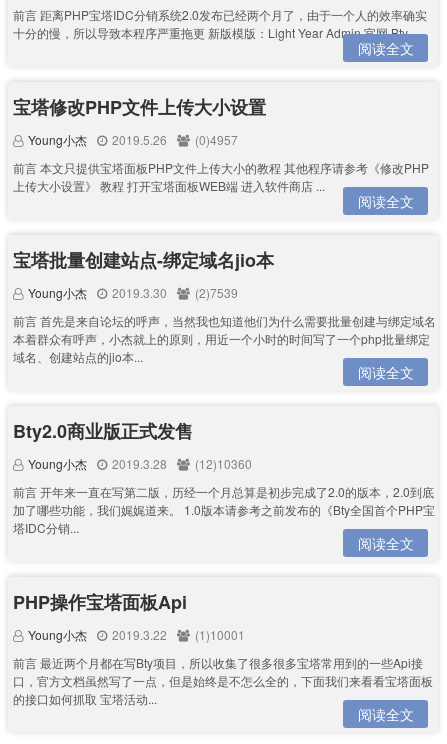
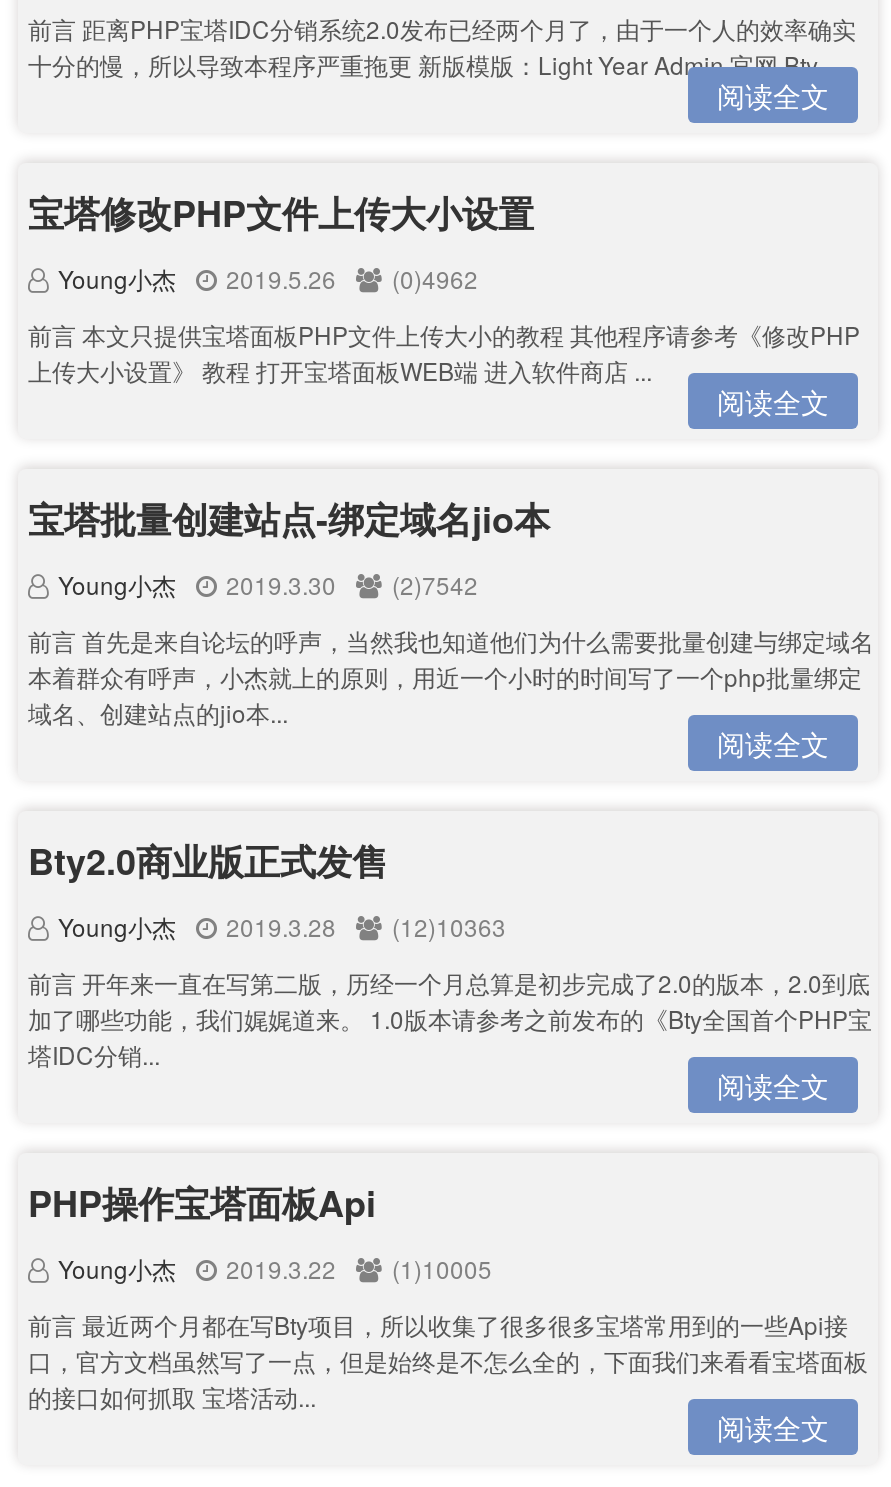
[28,131,238,148] Young小杰 2019.5.26 (0)4957 -> [58,261,478,295] Young小杰 2019.5.26 (0)4962
[28,284,238,301] Young小杰 2019.3.30 (2)7539 -> [58,567,478,601] Young小杰 2019.3.30 (2)7542
[28,455,252,472] Young小杰 2019.3.28 (12)10360 -> [58,909,506,943] Young小杰 2019.3.28 (12)10363
[28,626,245,643] Young小杰 2019.3.22 (1)10001 -> [58,1251,492,1285] Young小杰 2019.3.22 (1)10005

